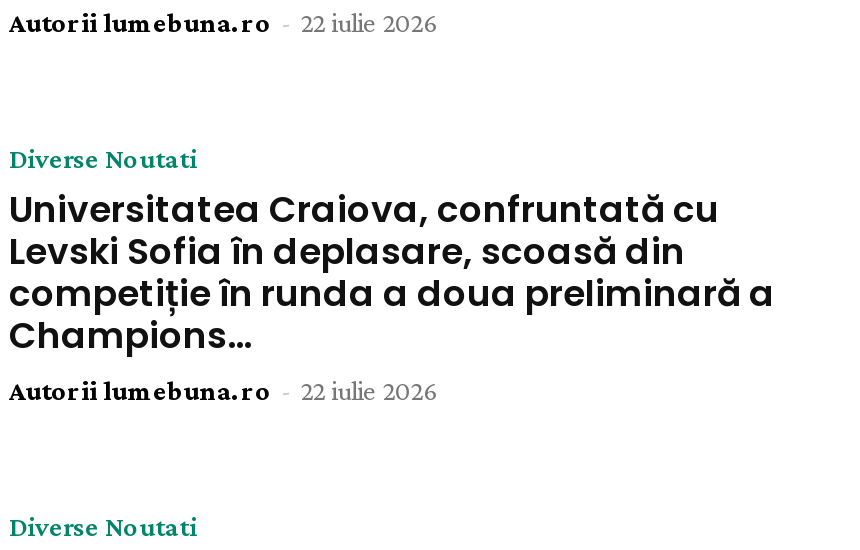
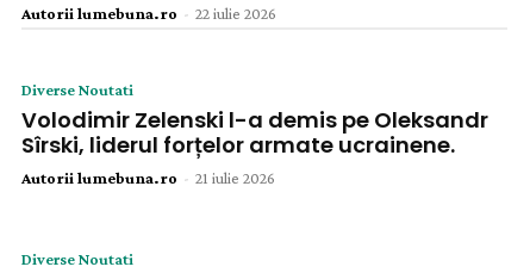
[9,185,775,407] Universitatea Craiova, confruntată cu | Levski Sofia în deplasare, scoasă din | competiție în runda a doua preliminară a | Champions… | Autorii lumebuna.ro - 22 iulie 2026 -> [21,105,488,188] Volodimir Zelenski l-a demis pe Oleksandr | Sîrski, liderul forțelor armate ucrainene. | Autorii lumebuna.ro - 21 iulie 2026

